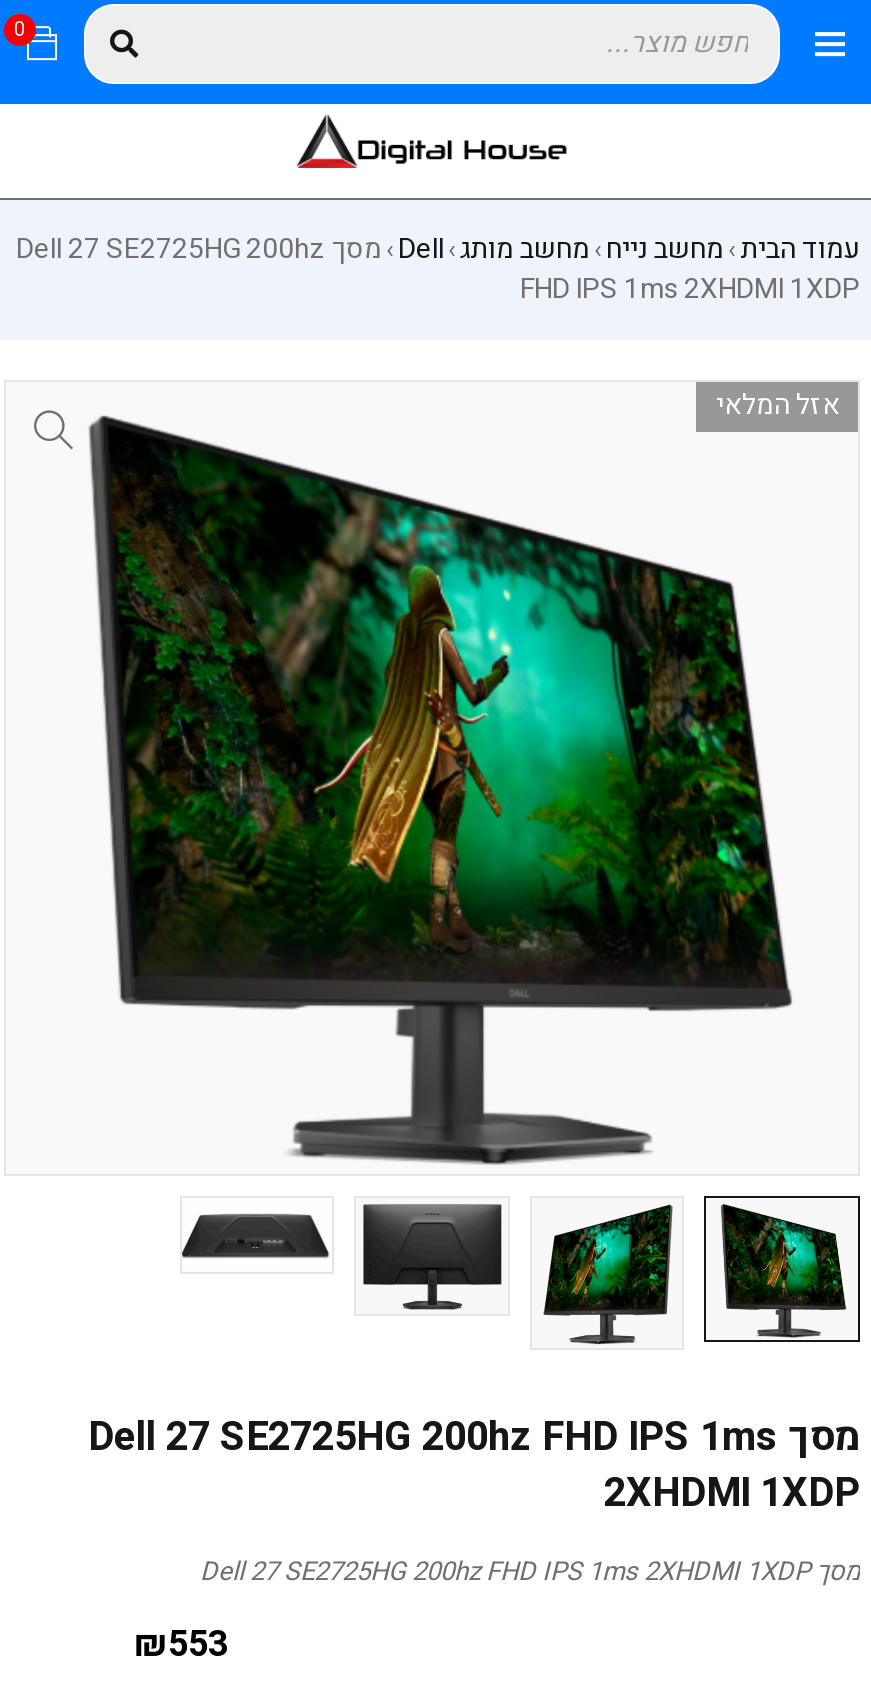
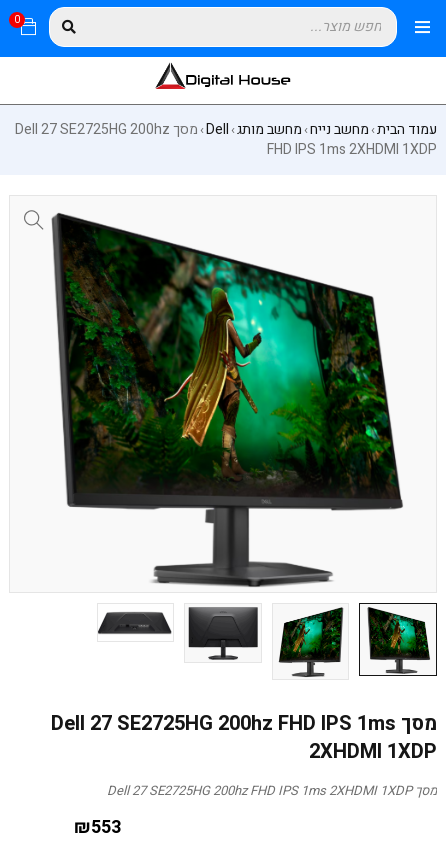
[716,383,840,425] אזל המלאי -> none

